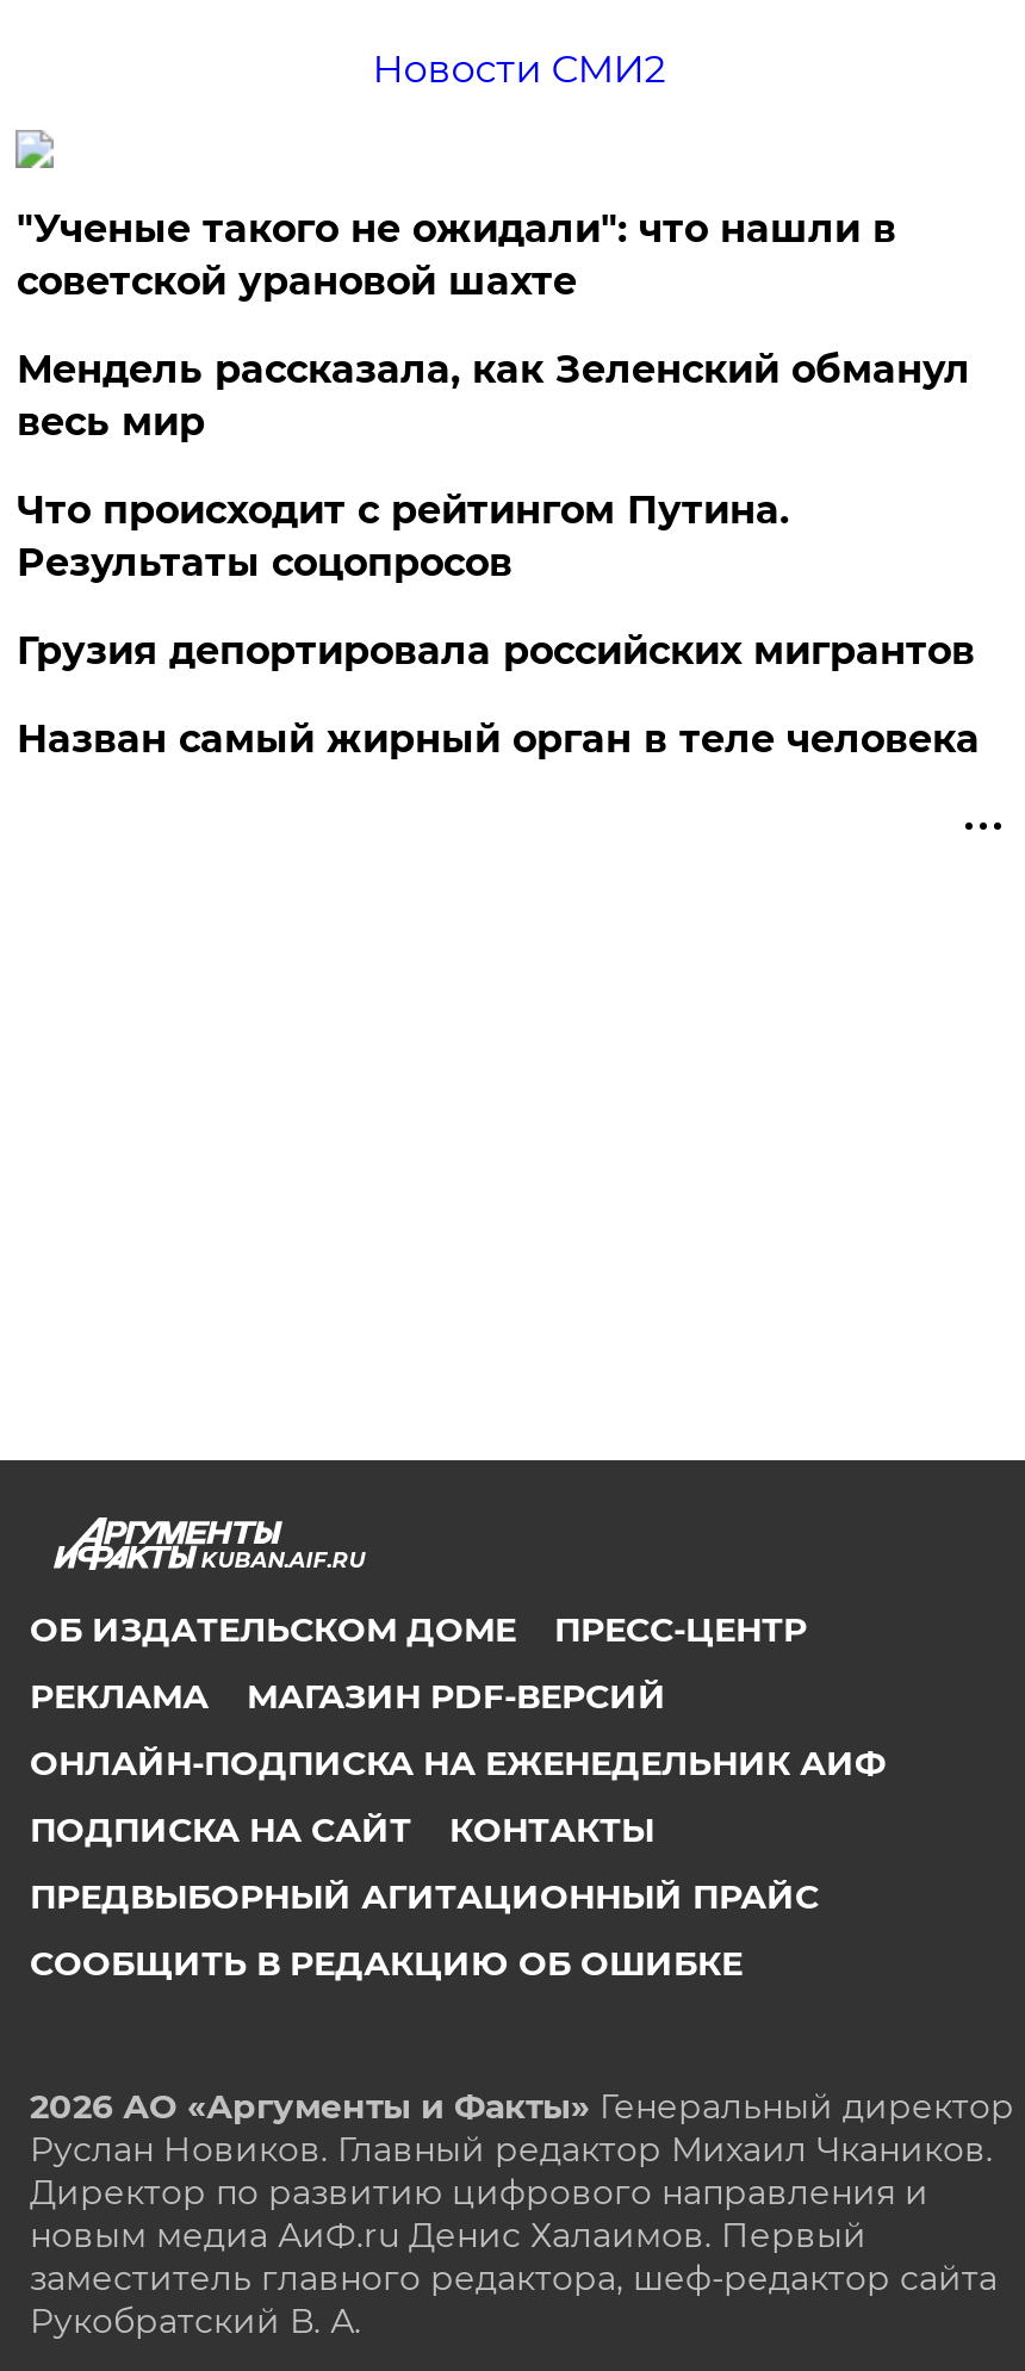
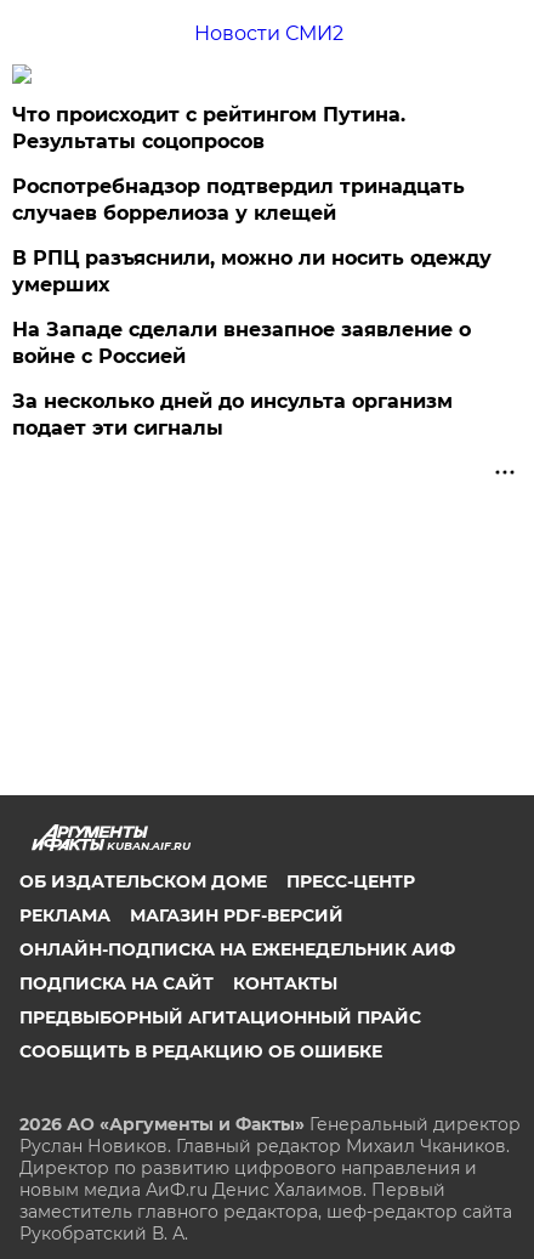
[16,206,970,444] "Ученые такого не ожидали": что нашли в | советской урановой шахте | Мендель рассказала, как Зеленский обманул | весь мир -> none
moved [16,487,789,585] -> [13,103,406,153]: Что происходит с рейтингом Путина. | Результаты соцопросов
[16,628,979,761] Грузия депортировала российских мигрантов | Назван самый жирный орган в теле человека -> [13,175,492,439] Роспотребнадзор подтвердил тринадцать | случаев боррелиоза у клещей | В РПЦ разъяснили, можно ли носить одежду | умерших | На Западе сделали внезапное заявление о | войне с Россией | За несколько дней до инсульта организм | подает эти сигналы

